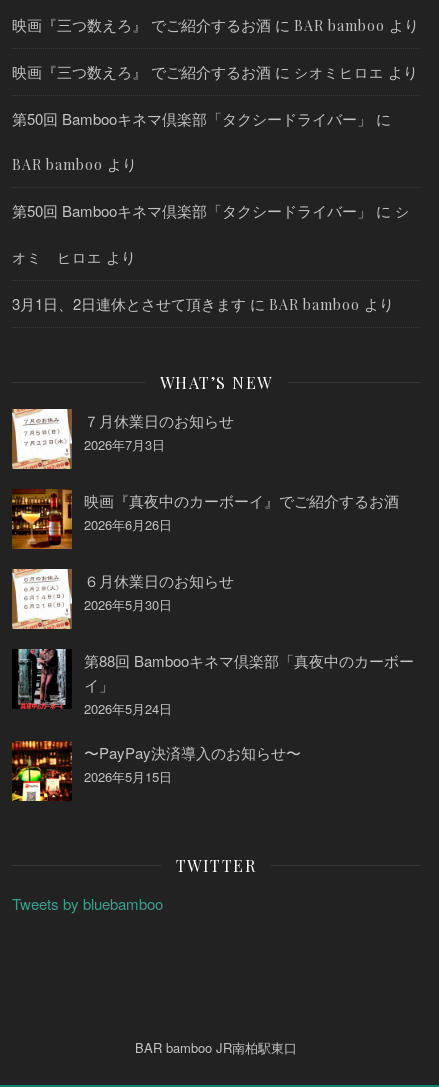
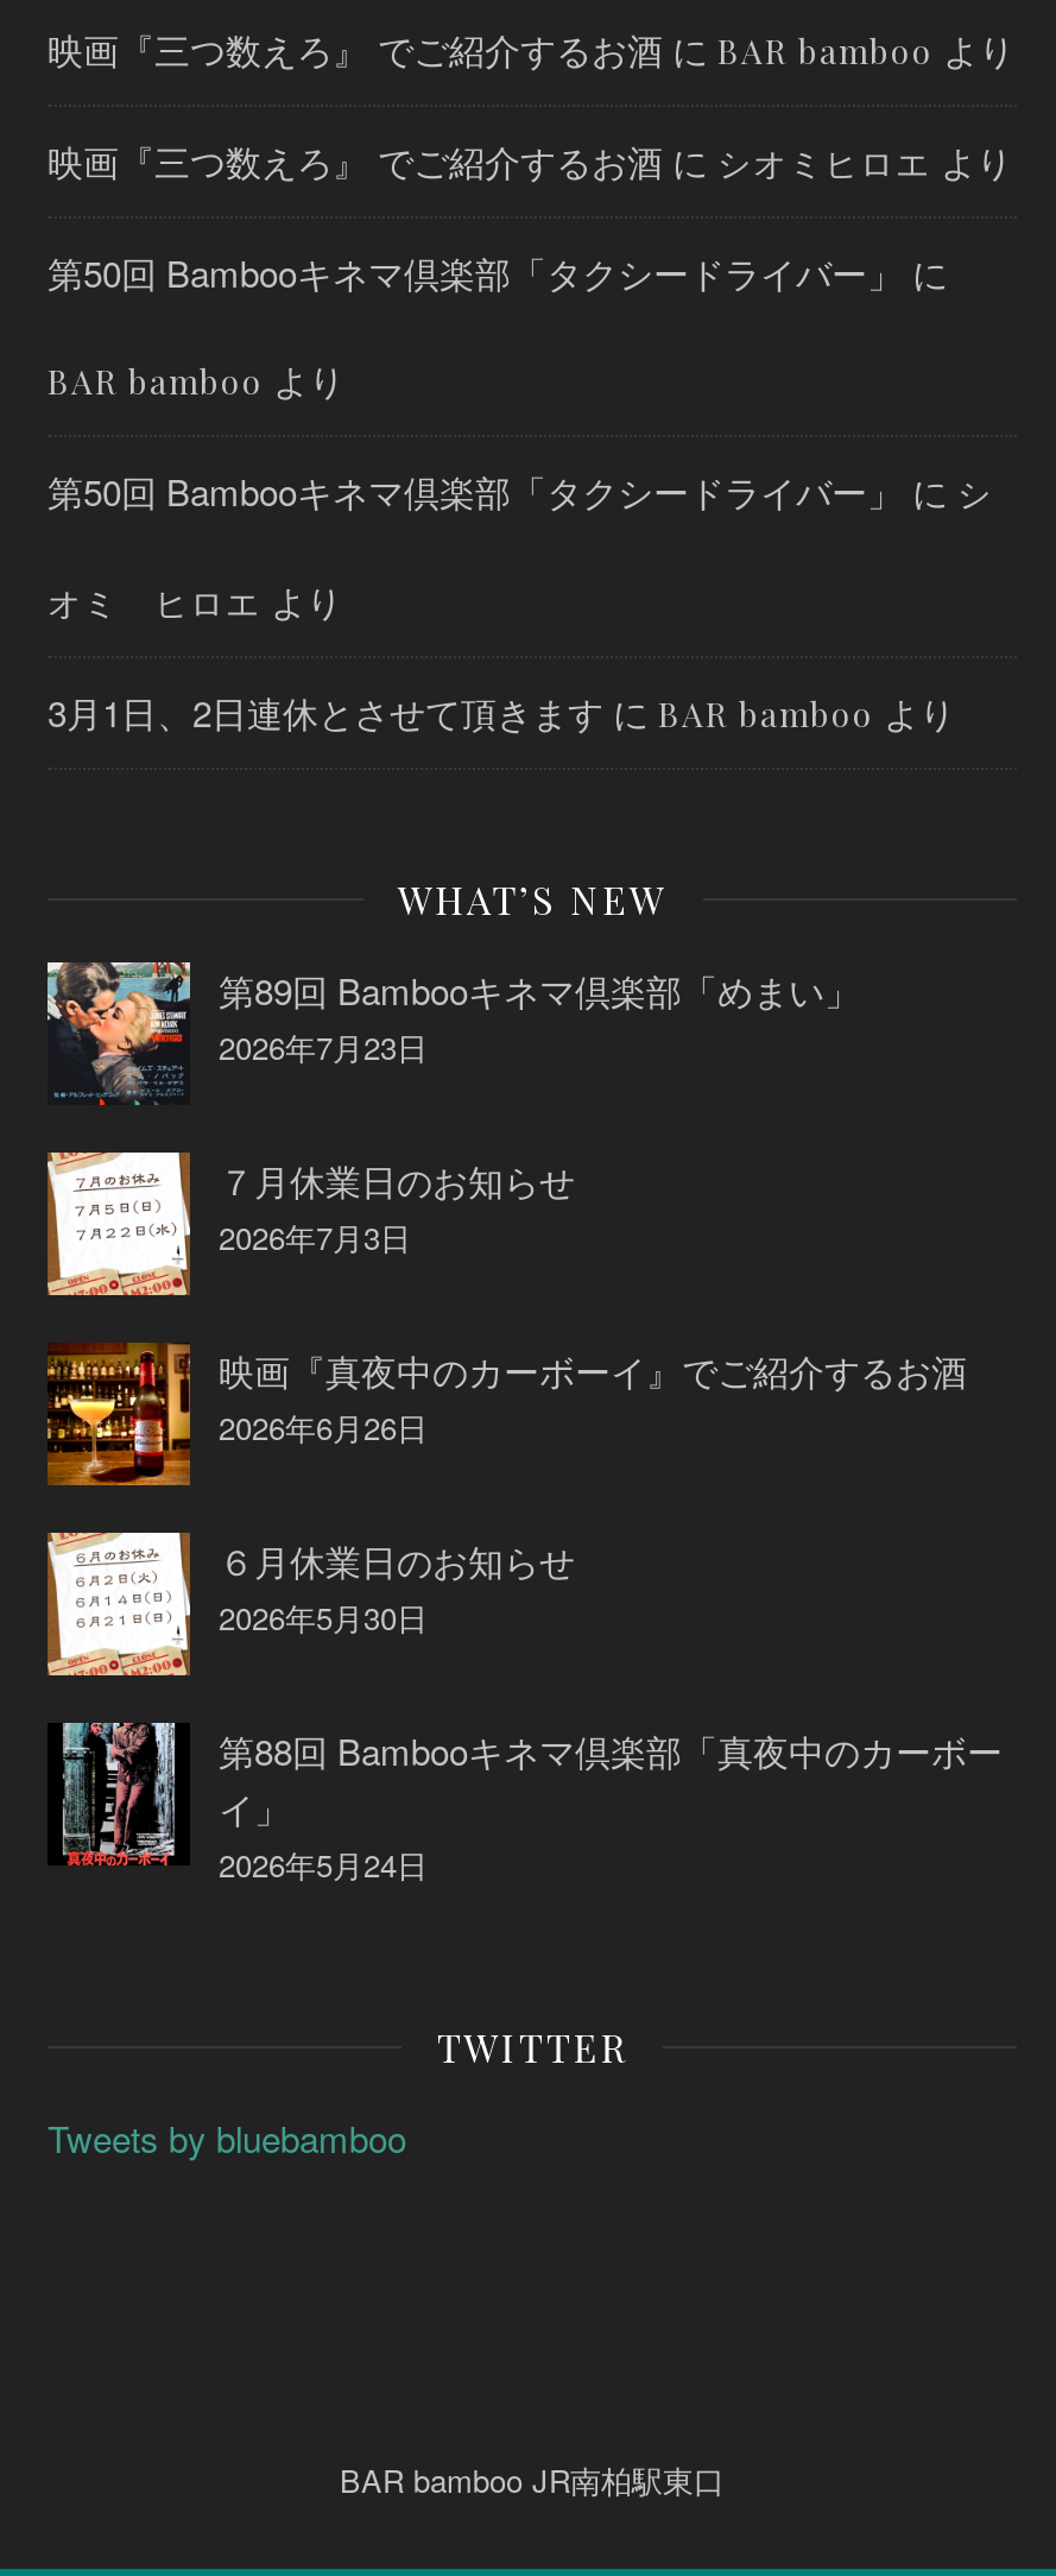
none -> [45,960,860,1105] [image] | 第89回 Bambooキネマ倶楽部「めまい」 | 2026年7月23日
moved [11,407,414,718] -> [45,1148,1003,1886]: [image] | ７月休業日のお知らせ | 2026年7月3日 | ... | イ」 | 2026年5月24日
[11,740,301,802] [image] | 〜PayPay決済導入のお知らせ〜 | 2026年5月15日 -> none

